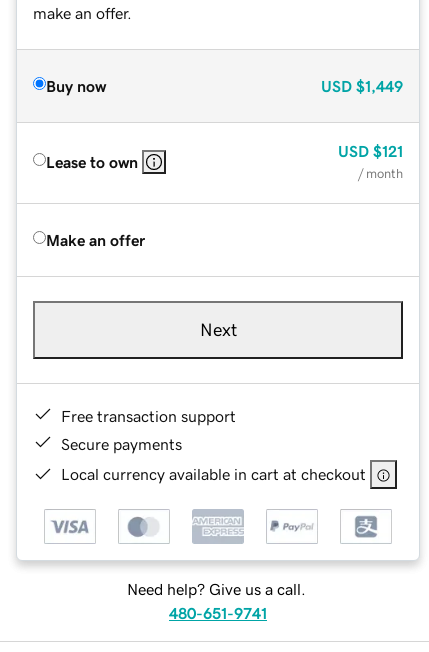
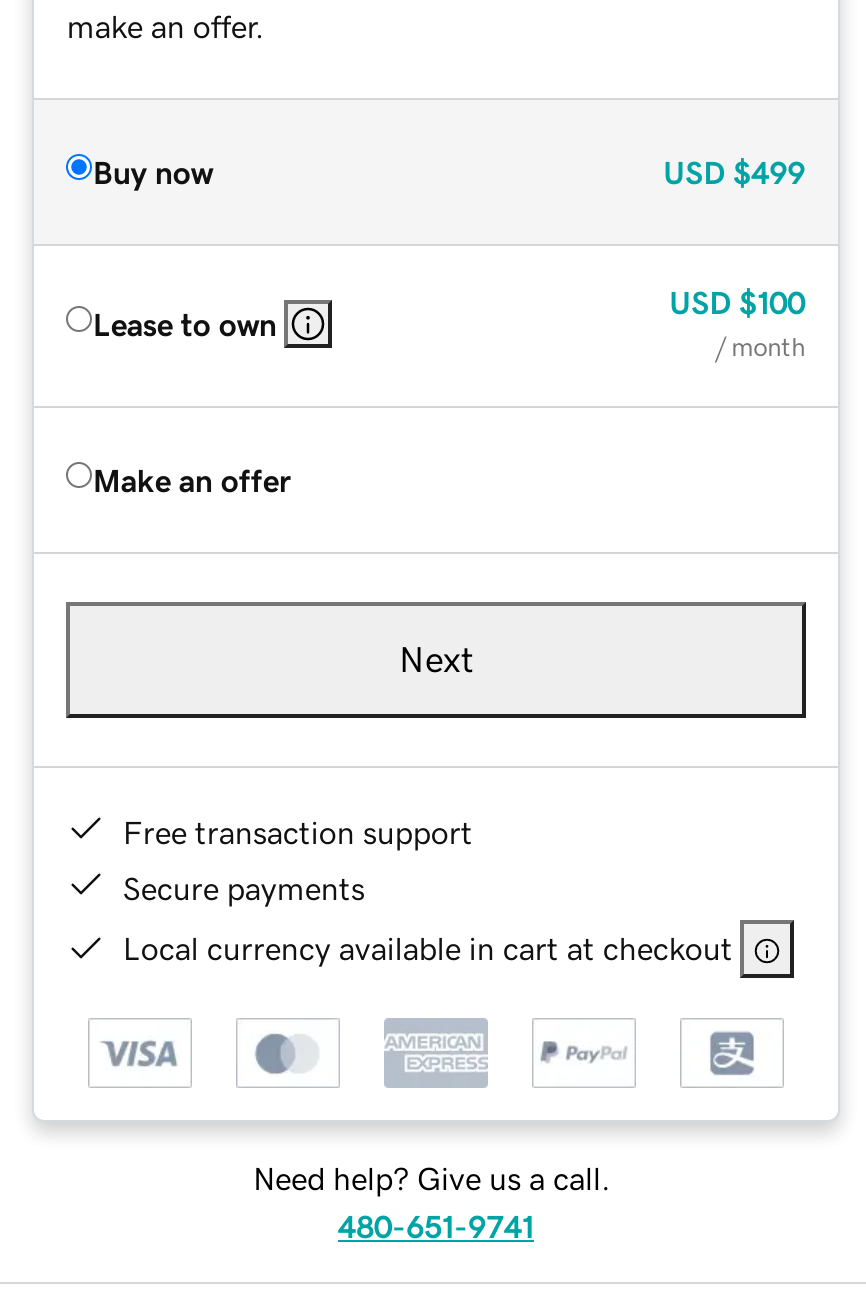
[321,78,403,94] USD $1,449 -> [663,155,805,187] USD $499
[338,143,403,159] USD $121 -> [669,285,805,317] USD $100

